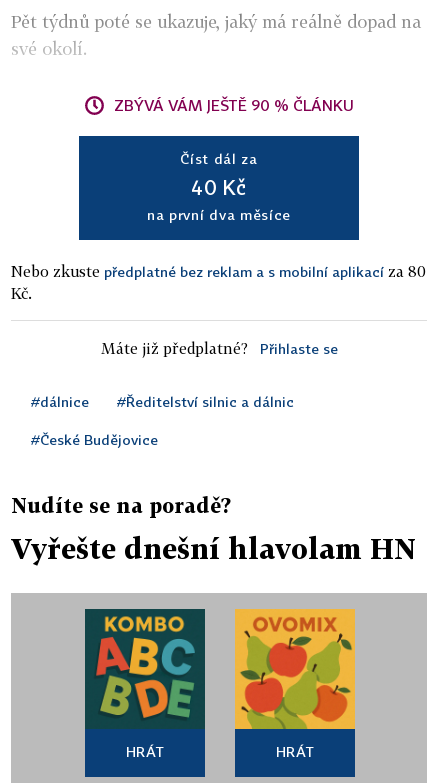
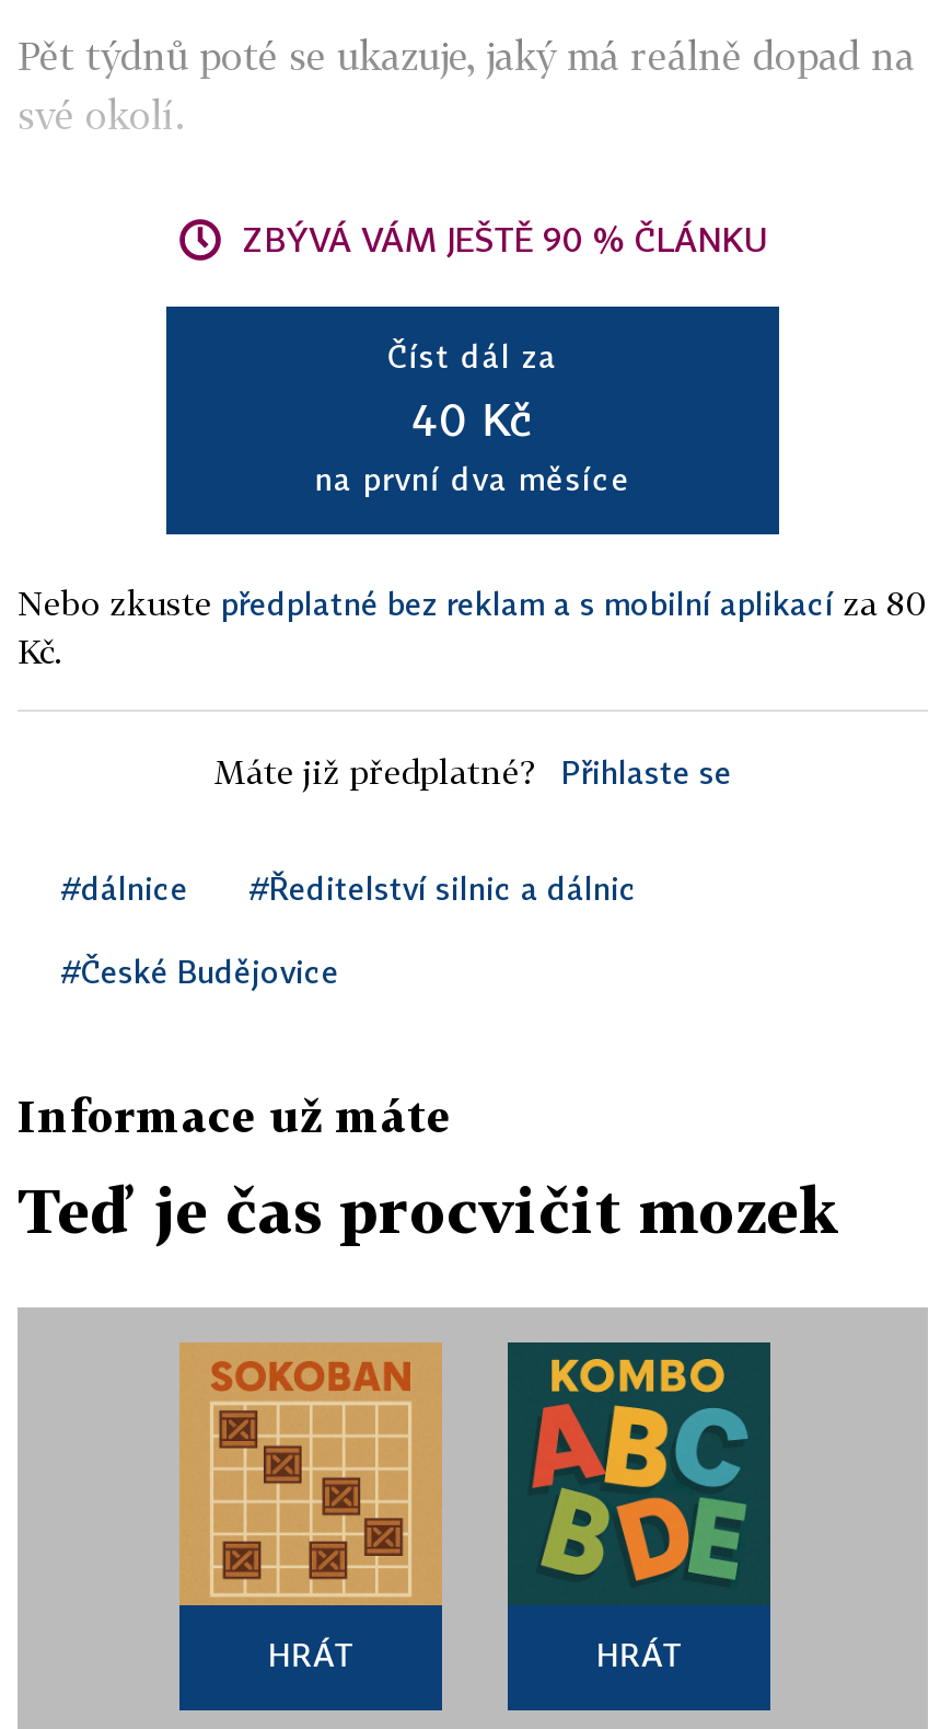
[11,493,231,517] Nudíte se na poradě? -> [18,1088,451,1141] Informace už máte
[11,532,416,565] Vyřešte dnešní hlavolam HN -> [18,1174,840,1246] Teď je čas procvičit mozek
[84,608,206,729] [image] -> [179,1342,442,1607] [image]
[234,608,356,730] [image] -> [506,1340,773,1605] [image]

